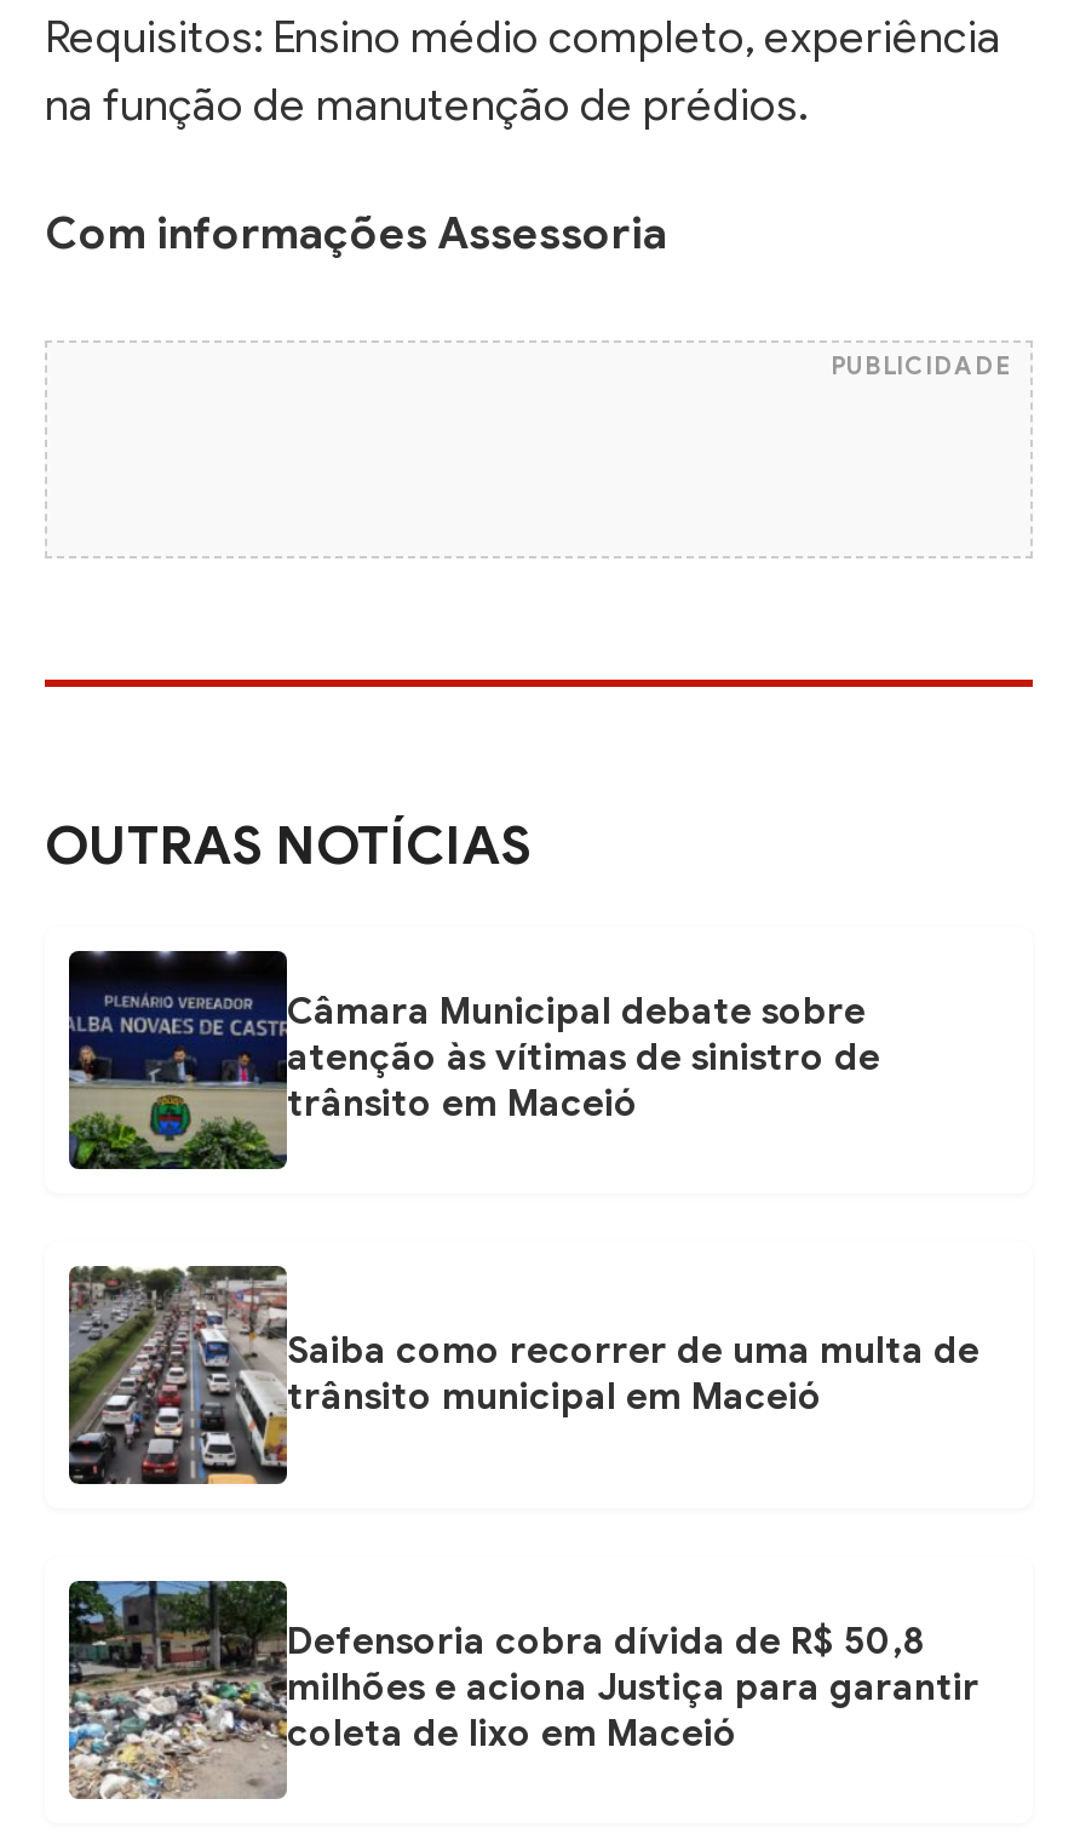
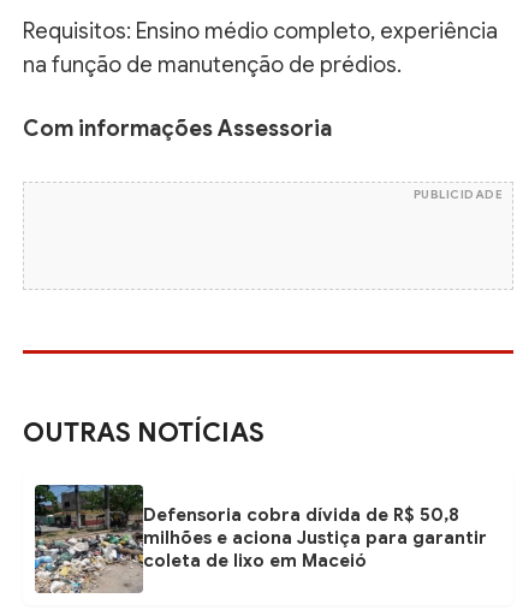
[67,949,880,1171] [image] | Câmara Municipal debate sobre | atenção às vítimas de sinistro de | trânsito em Maceió -> none
[67,1264,980,1486] [image] | Saiba como recorrer de uma multa de | trânsito municipal em Maceió -> none

